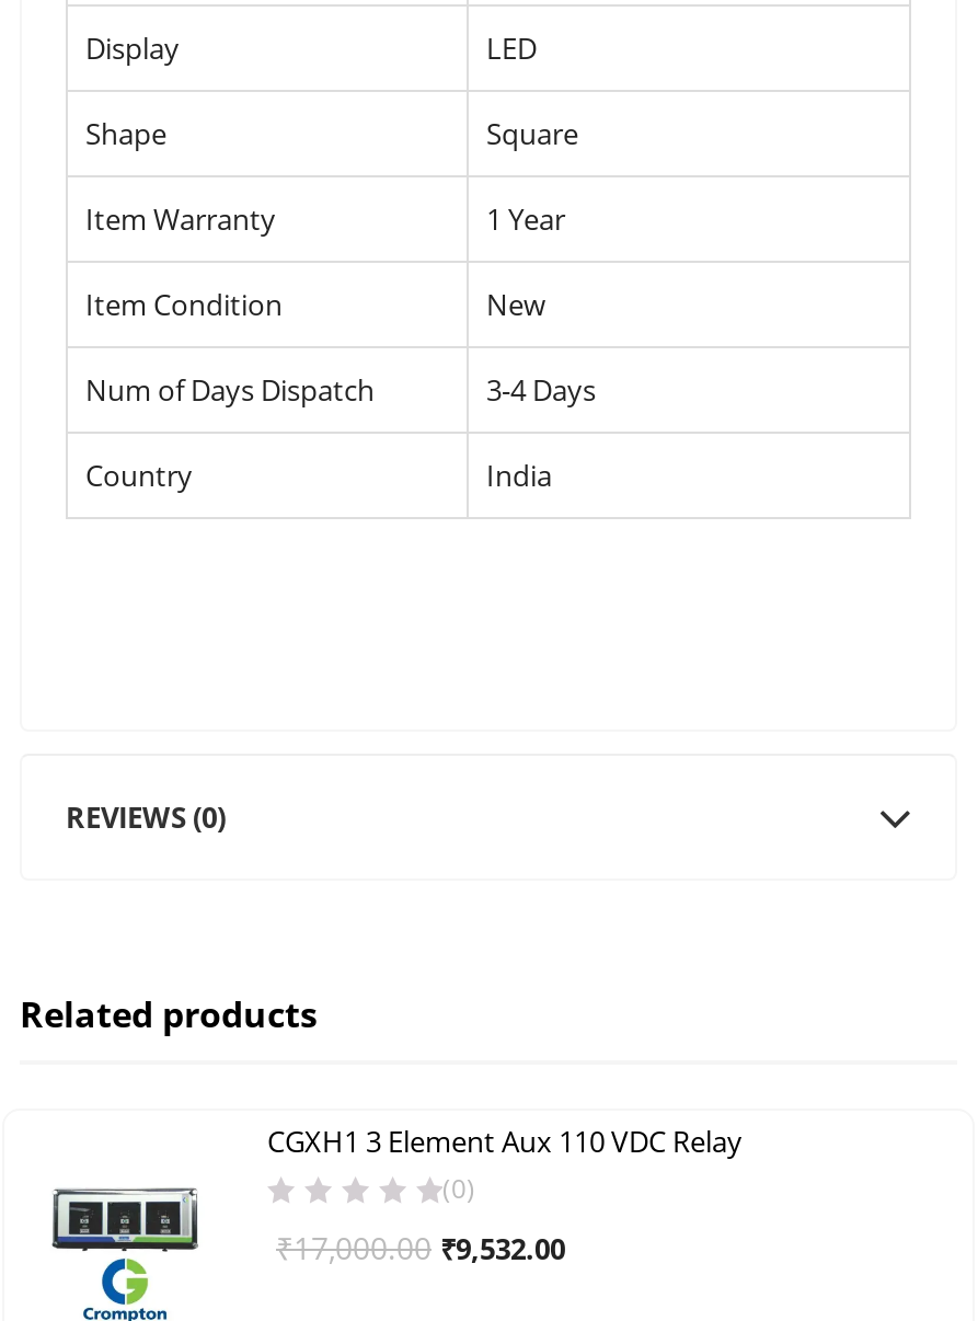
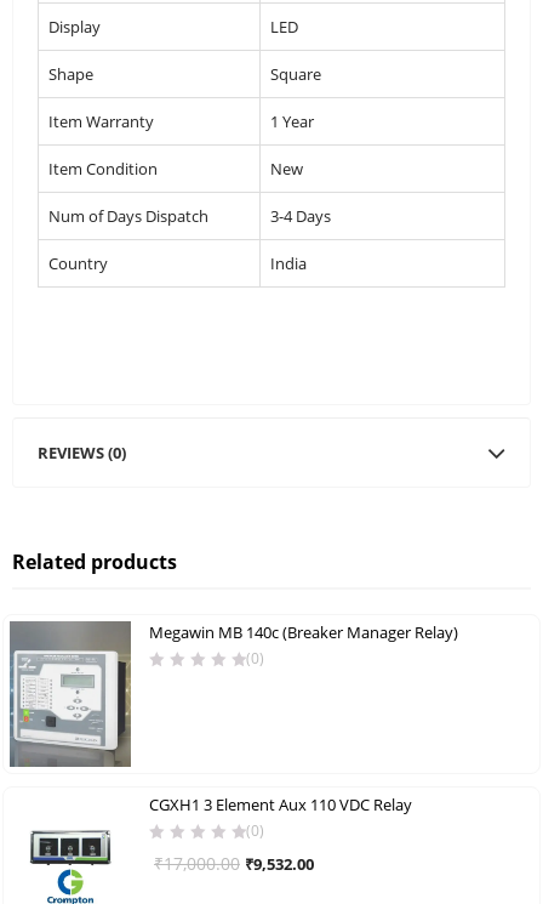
none -> [8,620,458,768] [image] | Megawin MB 140c (Breaker Manager Relay) | (0)

